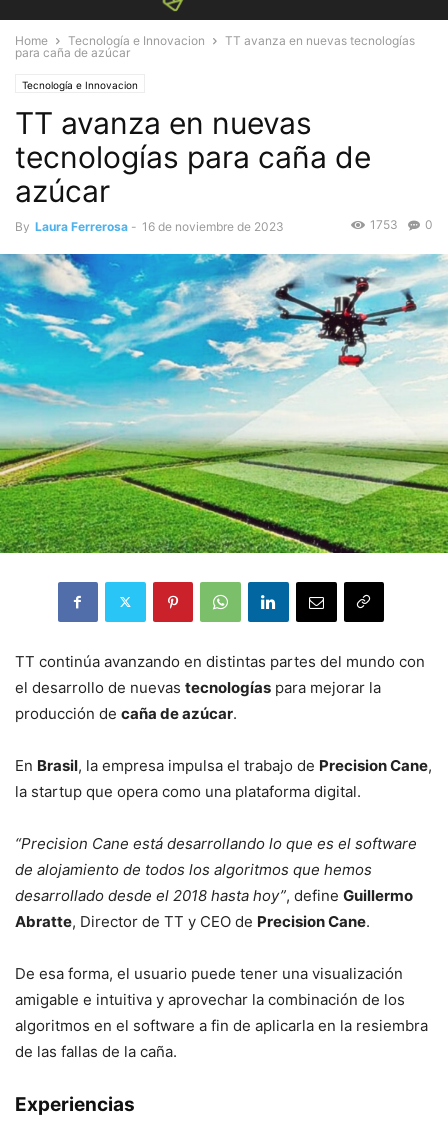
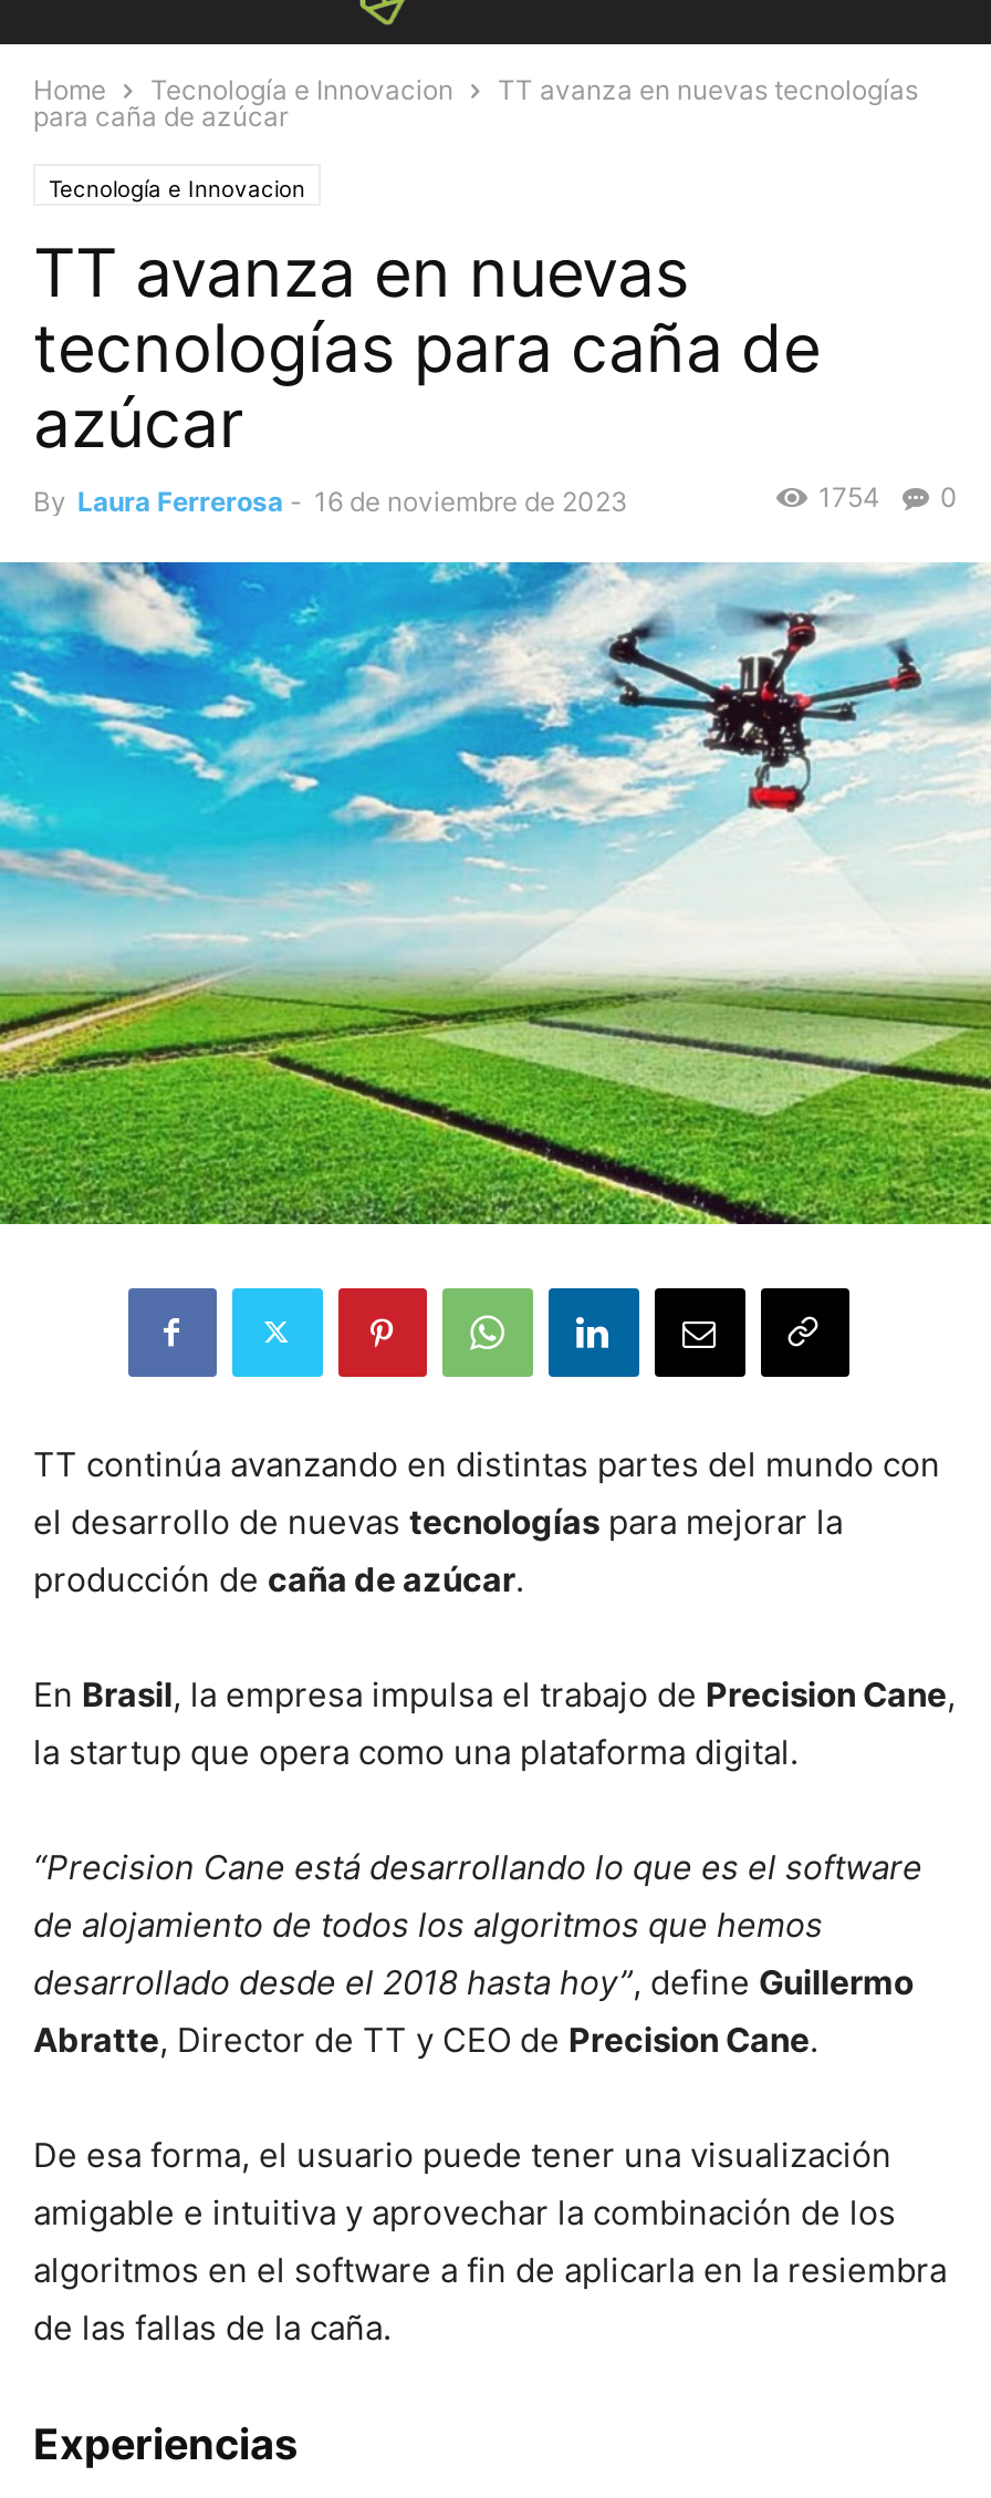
[370,217,433,232] 1753 0 -> [818,480,958,514] 1754 0

